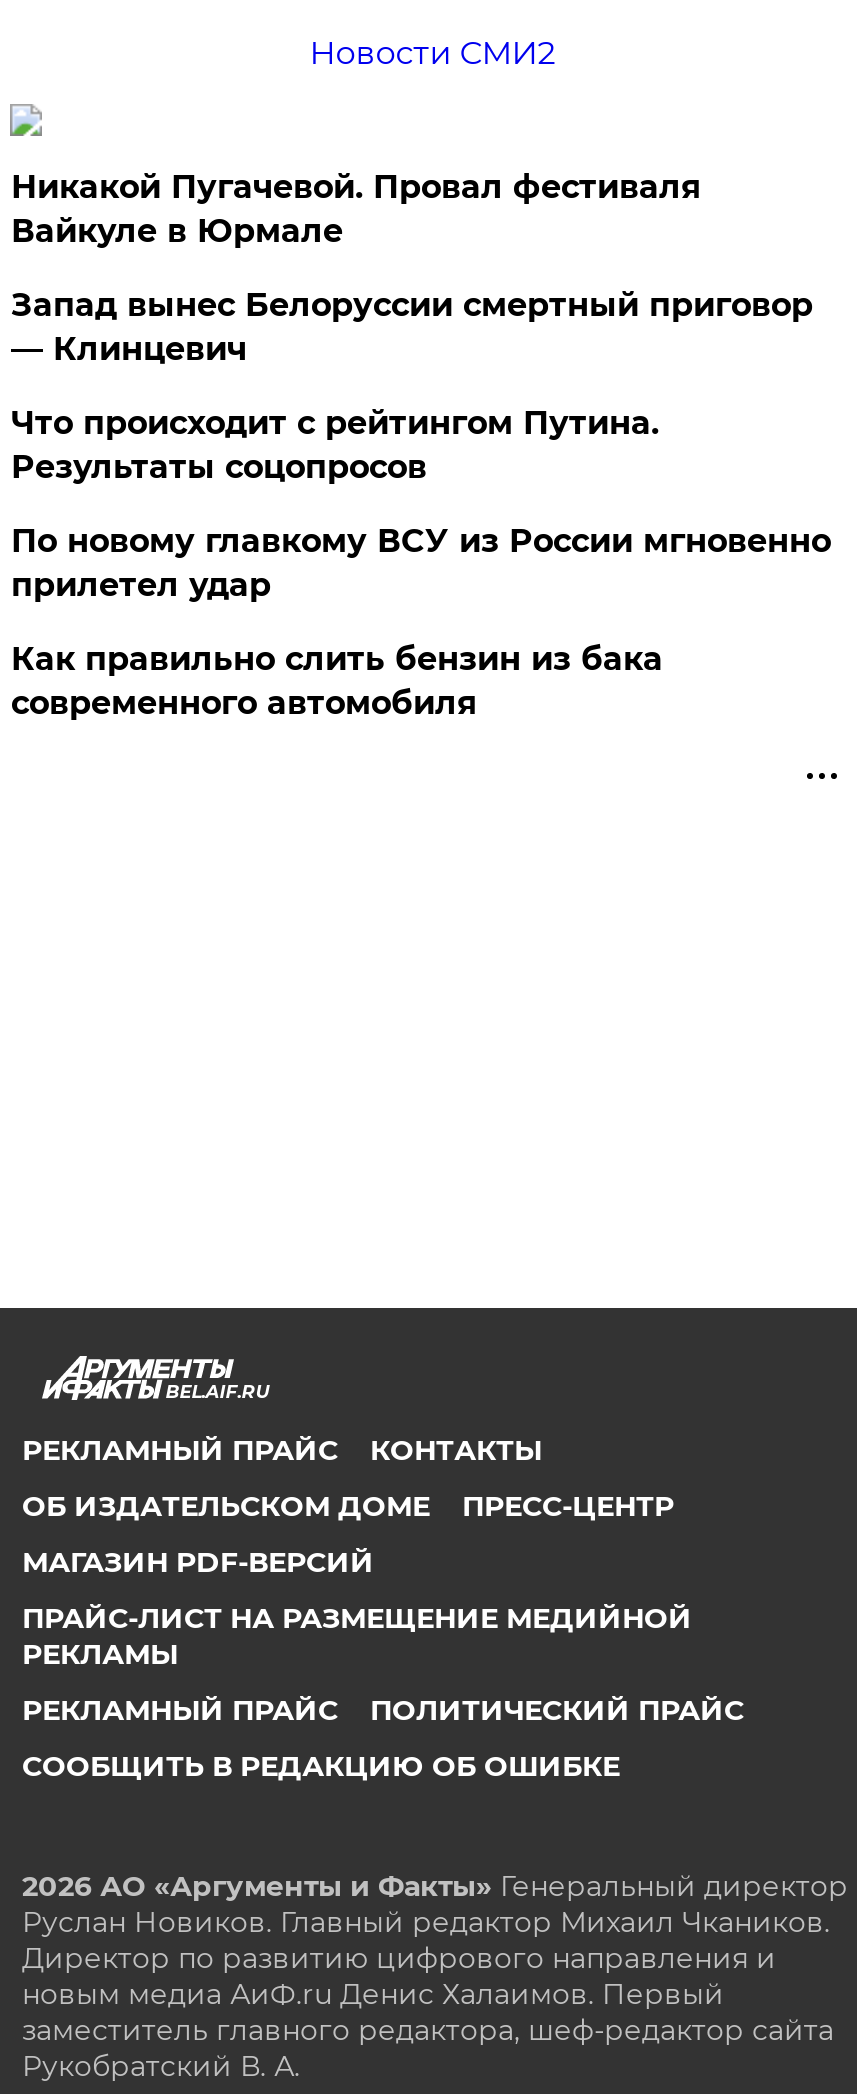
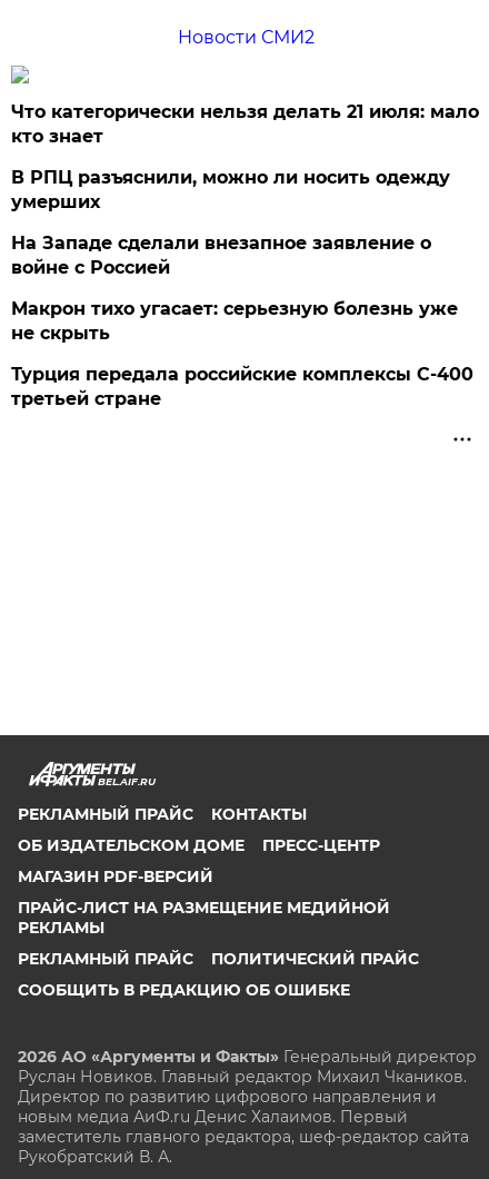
[11,168,701,250] Никакой Пугачевой. Провал фестиваля | Вайкуле в Юрмале -> [12,101,479,147] Что категорически нельзя делать 21 июля: мало | кто знает
[11,286,813,368] Запад вынес Белоруссии смертный приговор | — Клинцевич -> [12,167,451,212] В РПЦ разъяснили, можно ли носить одежду | умерших
[11,404,659,486] Что происходит с рейтингом Путина. | Результаты соцопросов -> [12,232,432,278] На Западе сделали внезапное заявление о | войне с Россией
[11,522,831,604] По новому главкому ВСУ из России мгновенно | прилетел удар -> [12,298,458,344] Макрон тихо угасает: серьезную болезнь уже | не скрыть
[11,640,663,722] Как правильно слить бензин из бака | современного автомобиля -> [12,364,474,409] Турция передала российские комплексы С-400 | третьей стране

